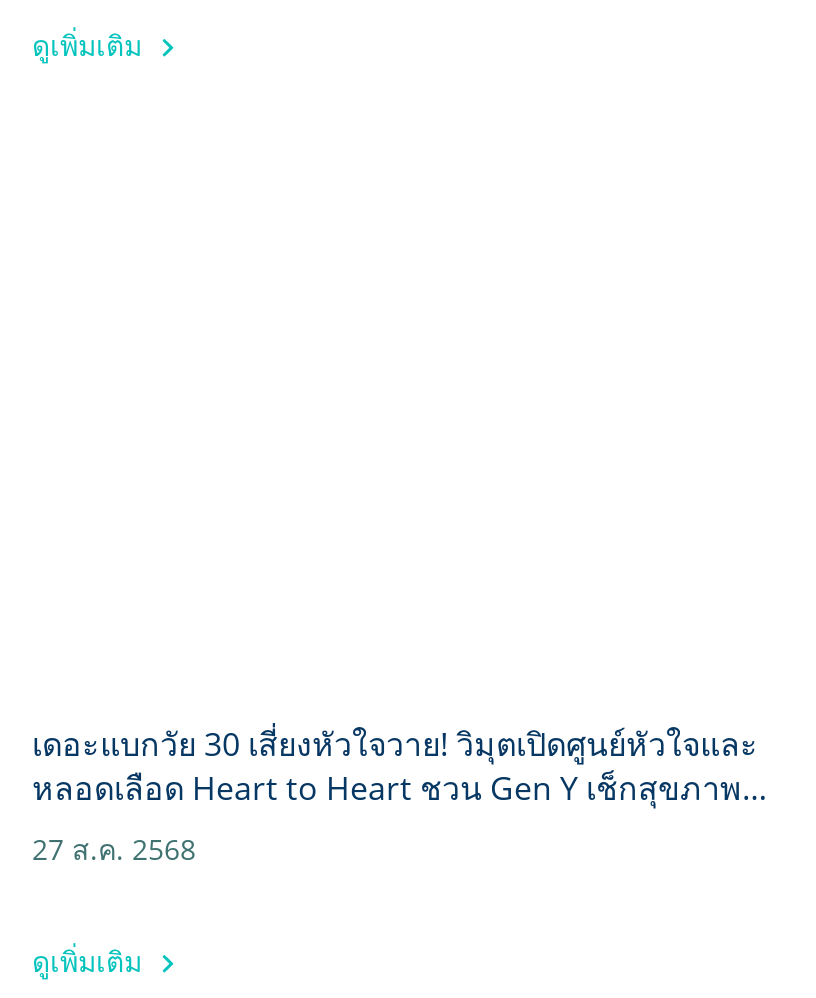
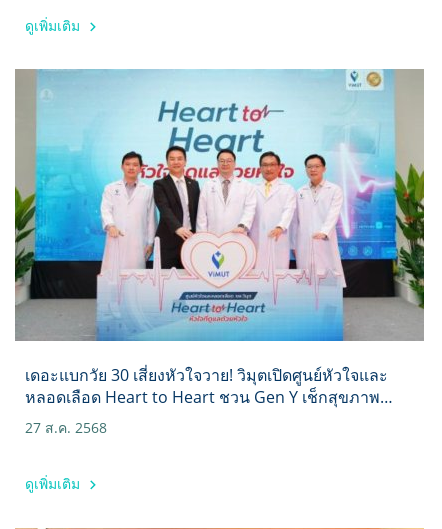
none -> [14,68,425,342] [image]

